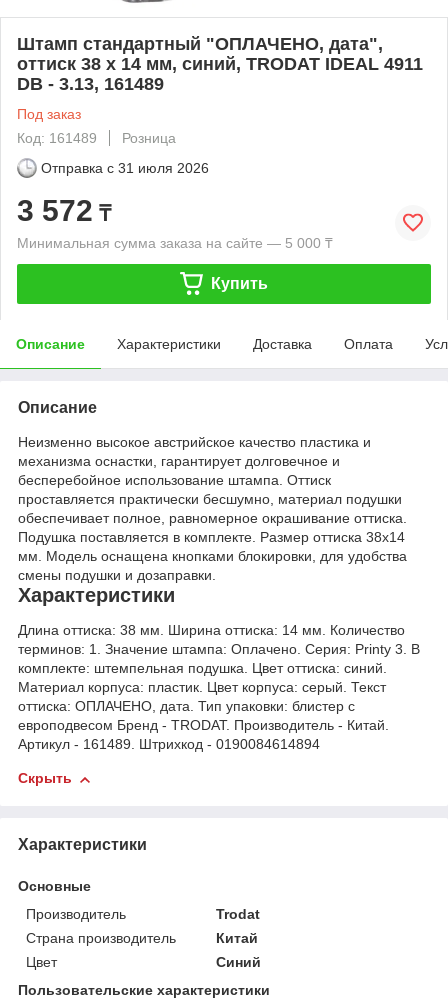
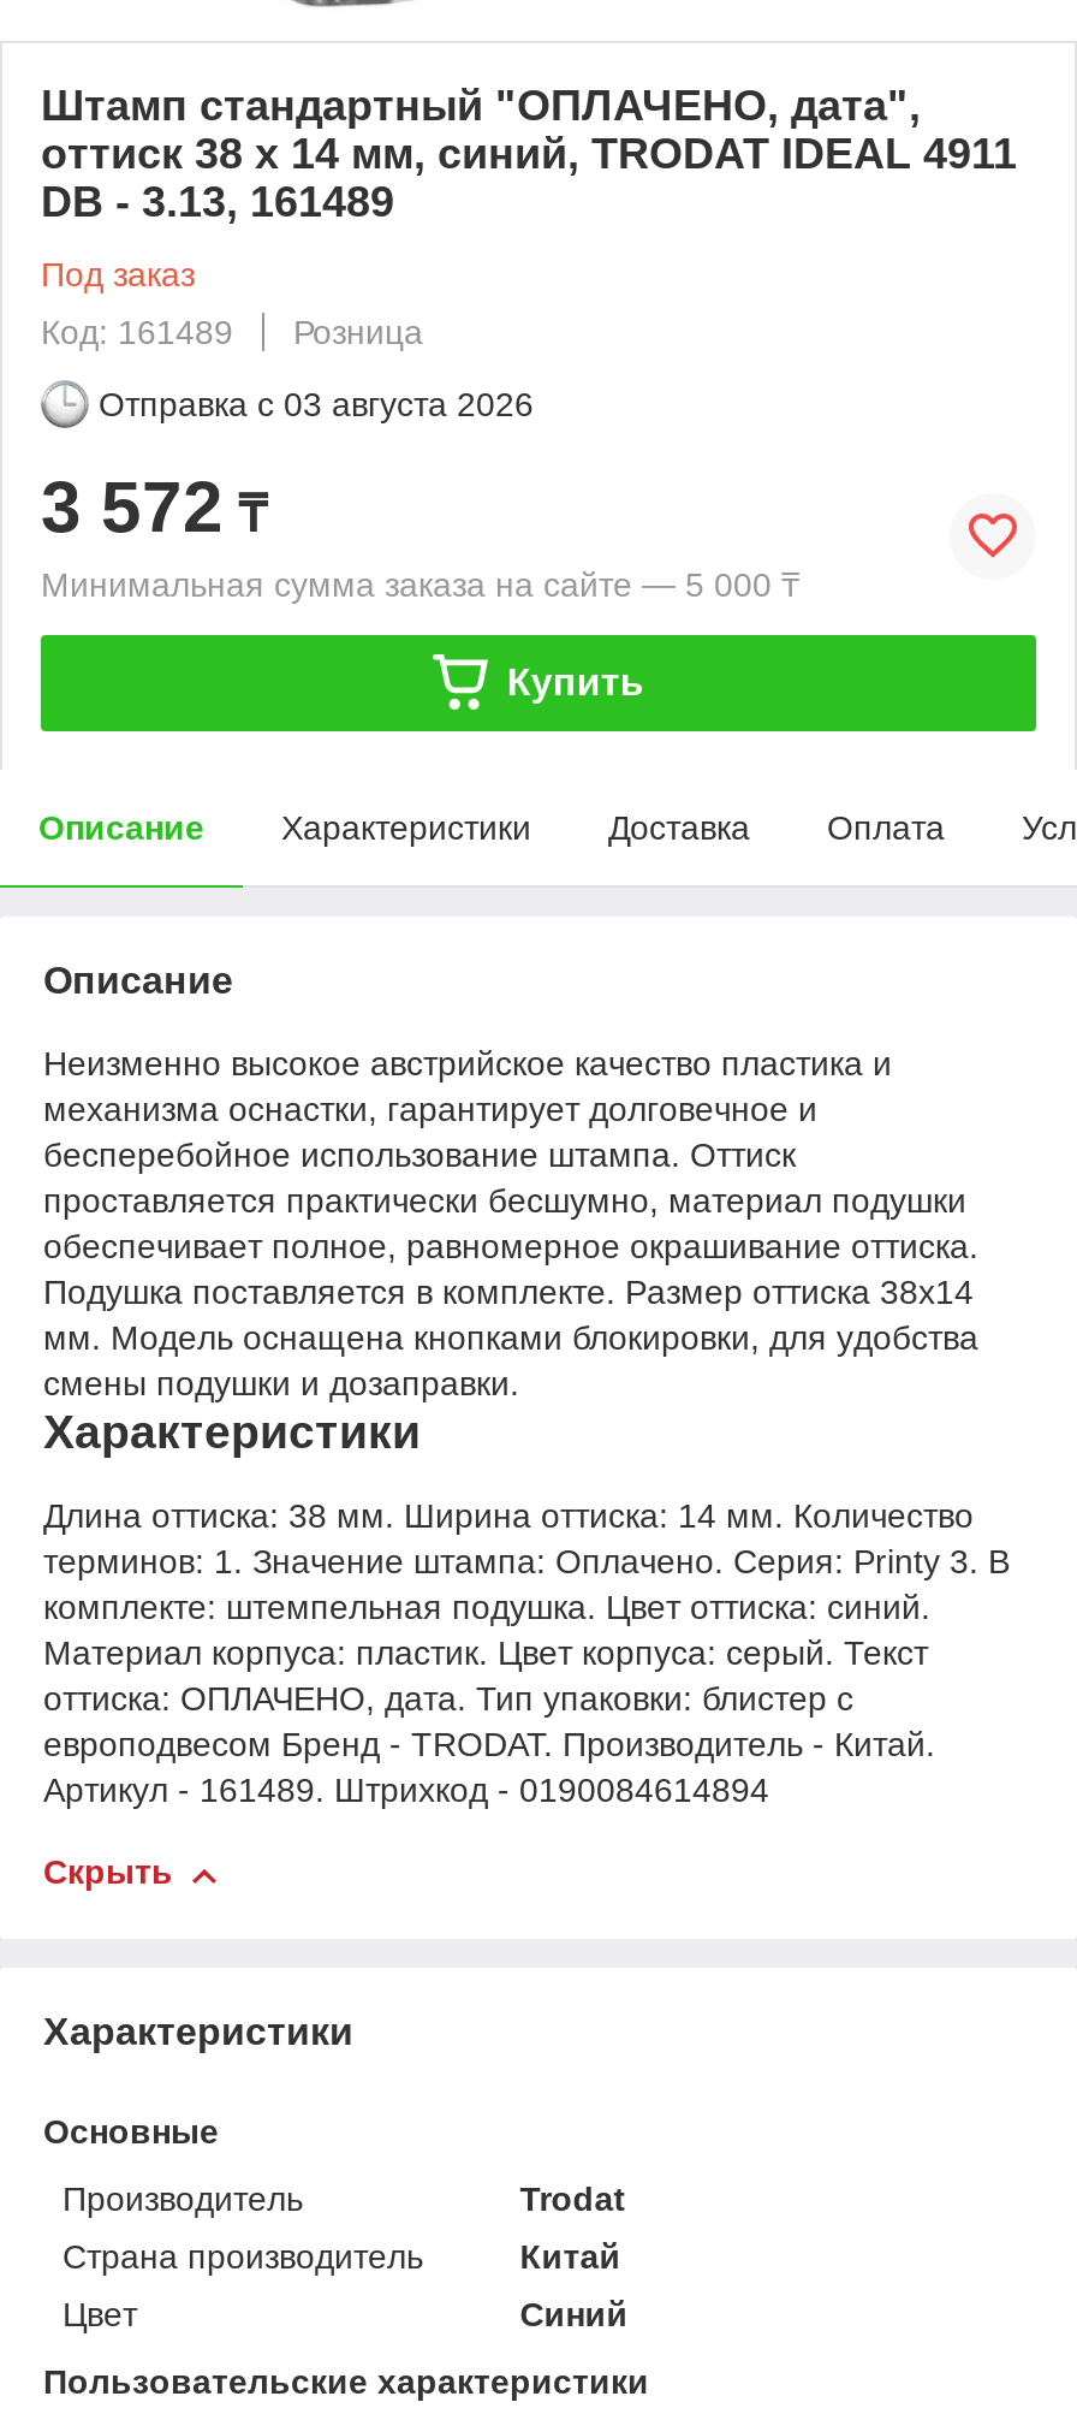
[41,160,209,176] Отправка с 31 июля 2026 -> [99,384,534,423] Отправка с 03 августа 2026

